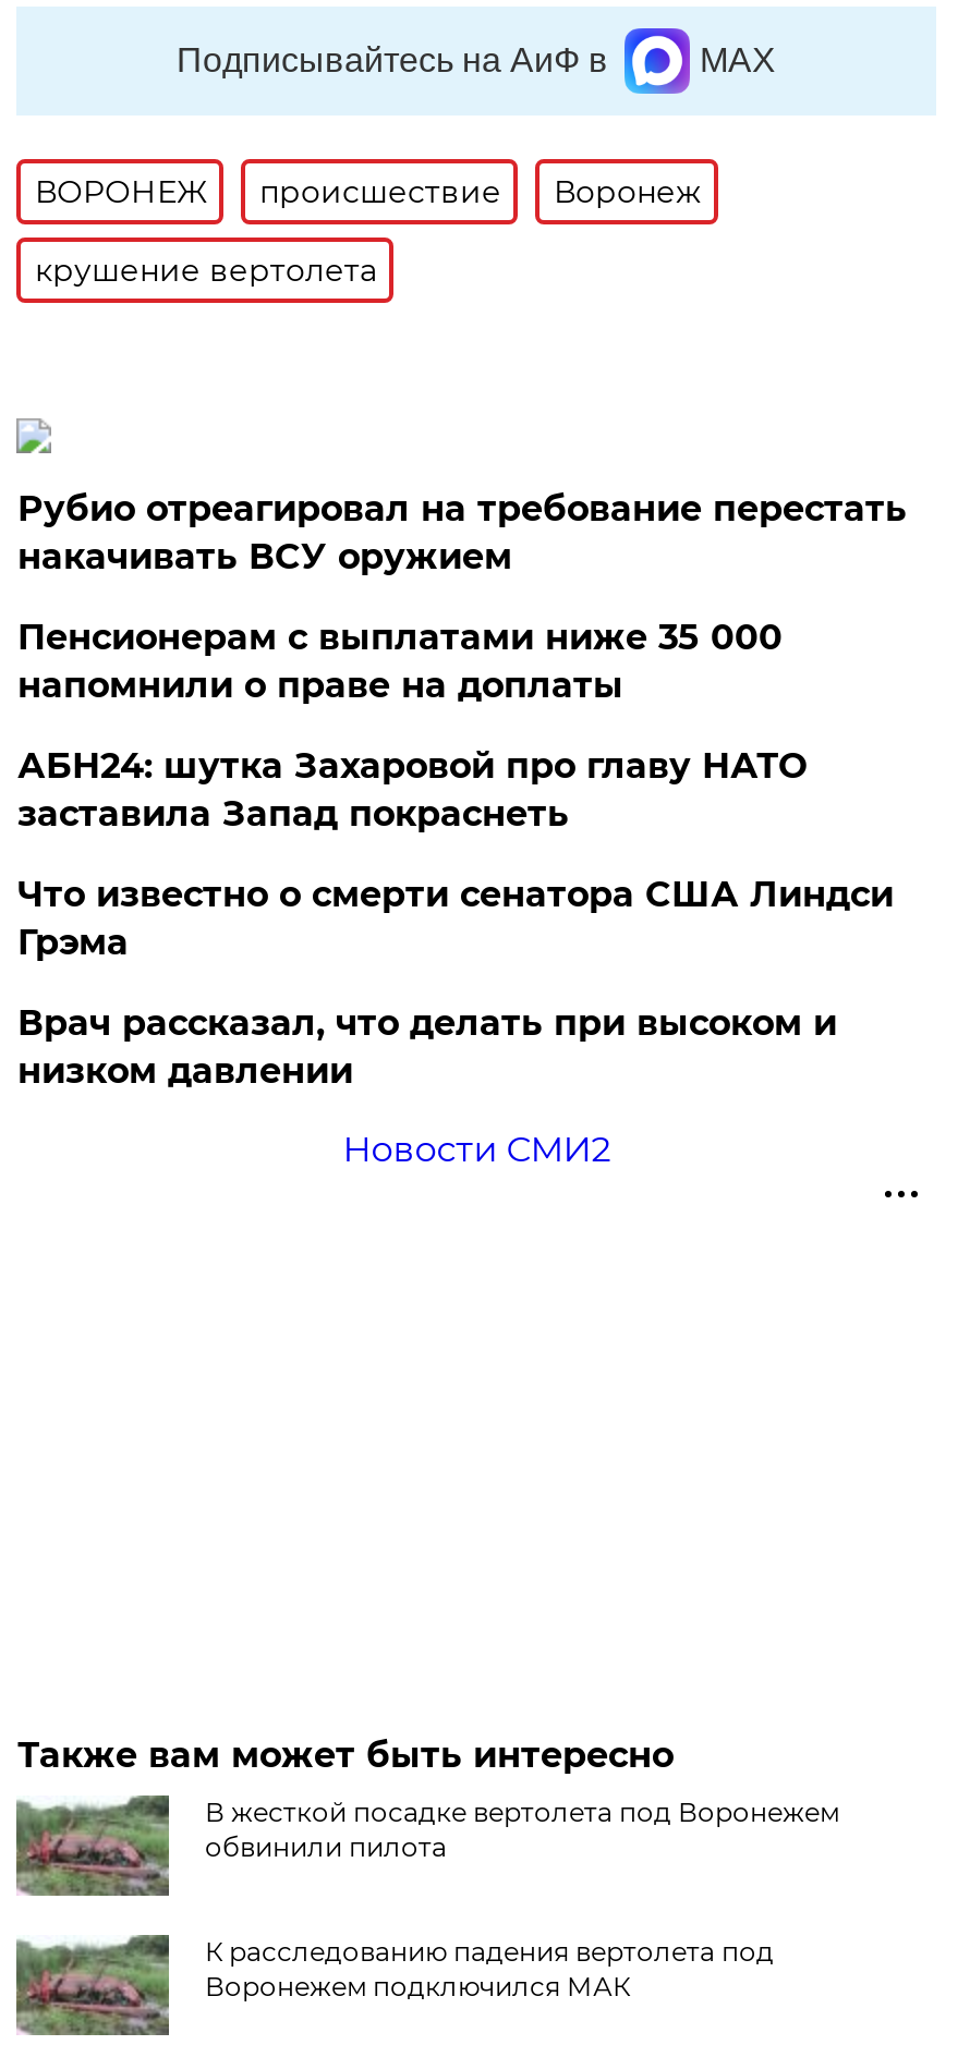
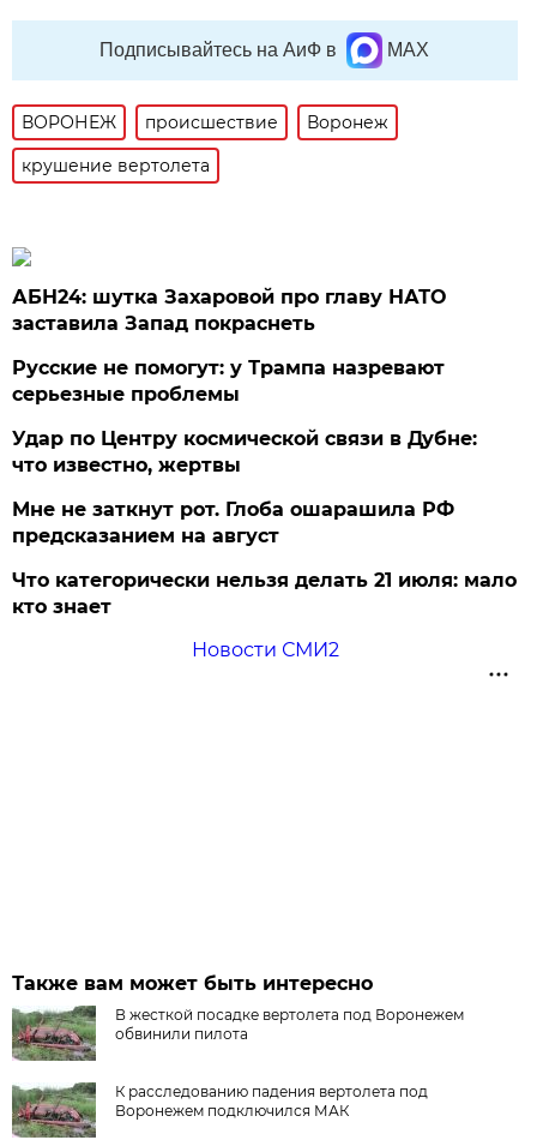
[17,488,907,706] Рубио отреагировал на требование перестать | накачивать ВСУ оружием | Пенсионерам с выплатами ниже 35 000 | напомнили о праве на доплаты -> none
moved [17,745,806,834] -> [12,285,446,335]: АБН24: шутка Захаровой про главу НАТО | заставила Запад покраснеть
[17,874,893,1091] Что известно о смерти сенатора США Линдси | Грэма | Врач рассказал, что делать при высоком и | низком давлении -> [12,356,517,618] Русские не помогут: у Трампа назревают | серьезные проблемы | Удар по Центру космической связи в Дубне: | что известно, жертвы | Мне не заткнут рот. Глоба ошарашила РФ | предсказанием на август | Что категорически нельзя делать 21 июля: мало | кто знает

